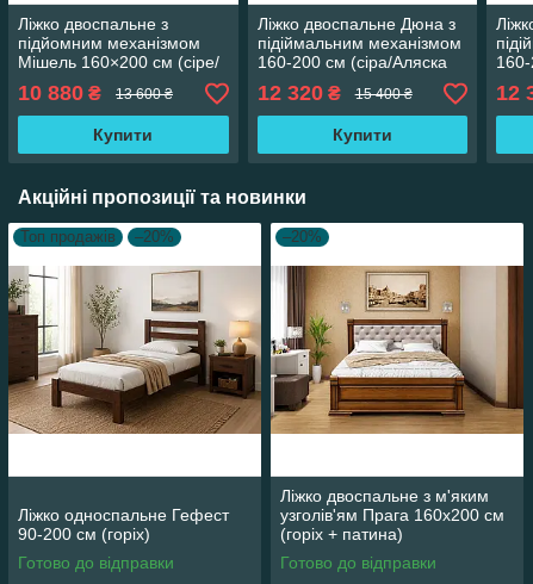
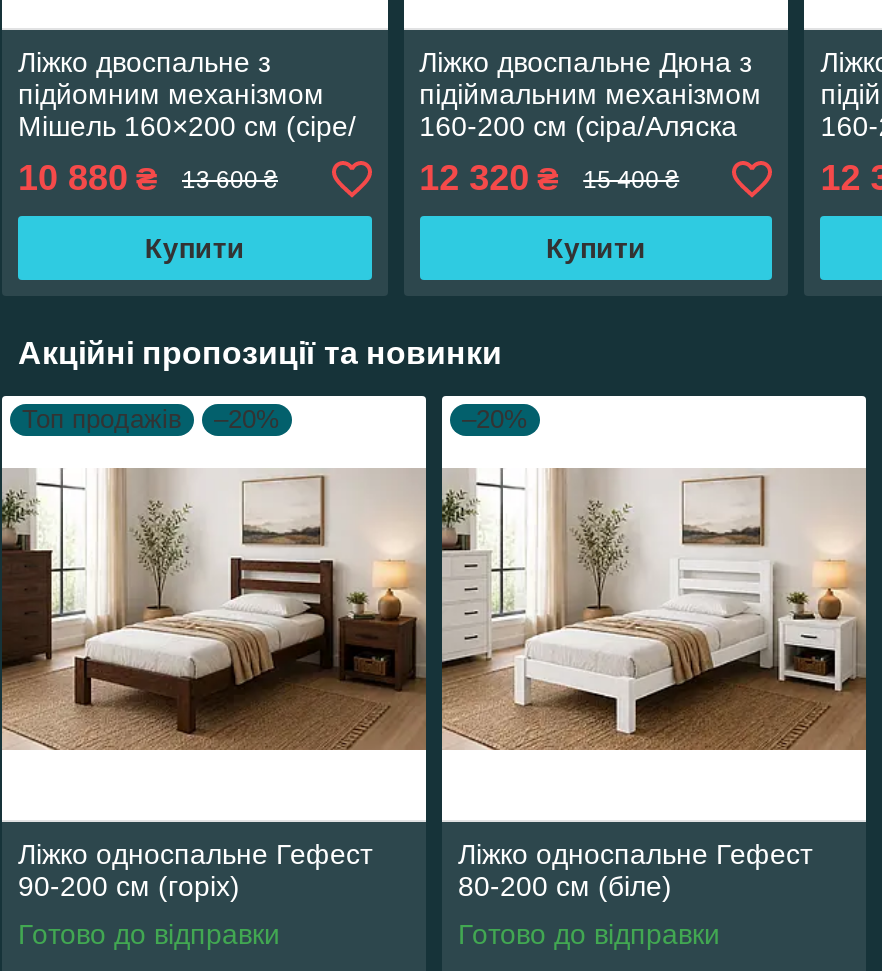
[269,265,523,434] [image] -> [440,468,868,748] [image]
[280,487,504,544] Ліжко двоспальне з м'яким | узголів'ям Прага 160х200 см | (горіх + патина) -> [458,839,812,903] Ліжко односпальне Гефест | 80-200 см (біле)

